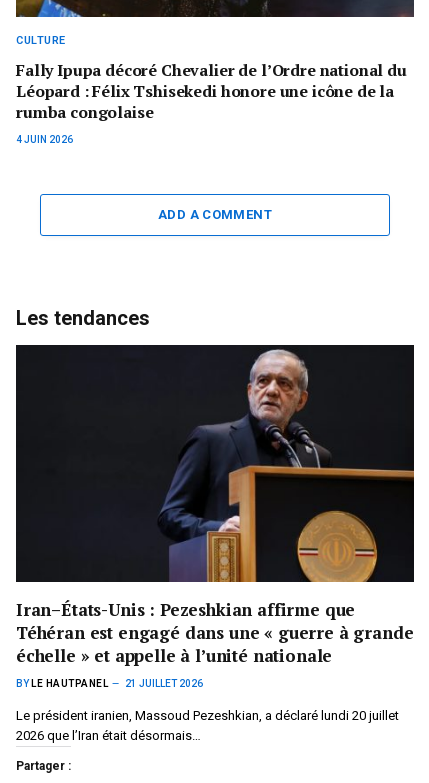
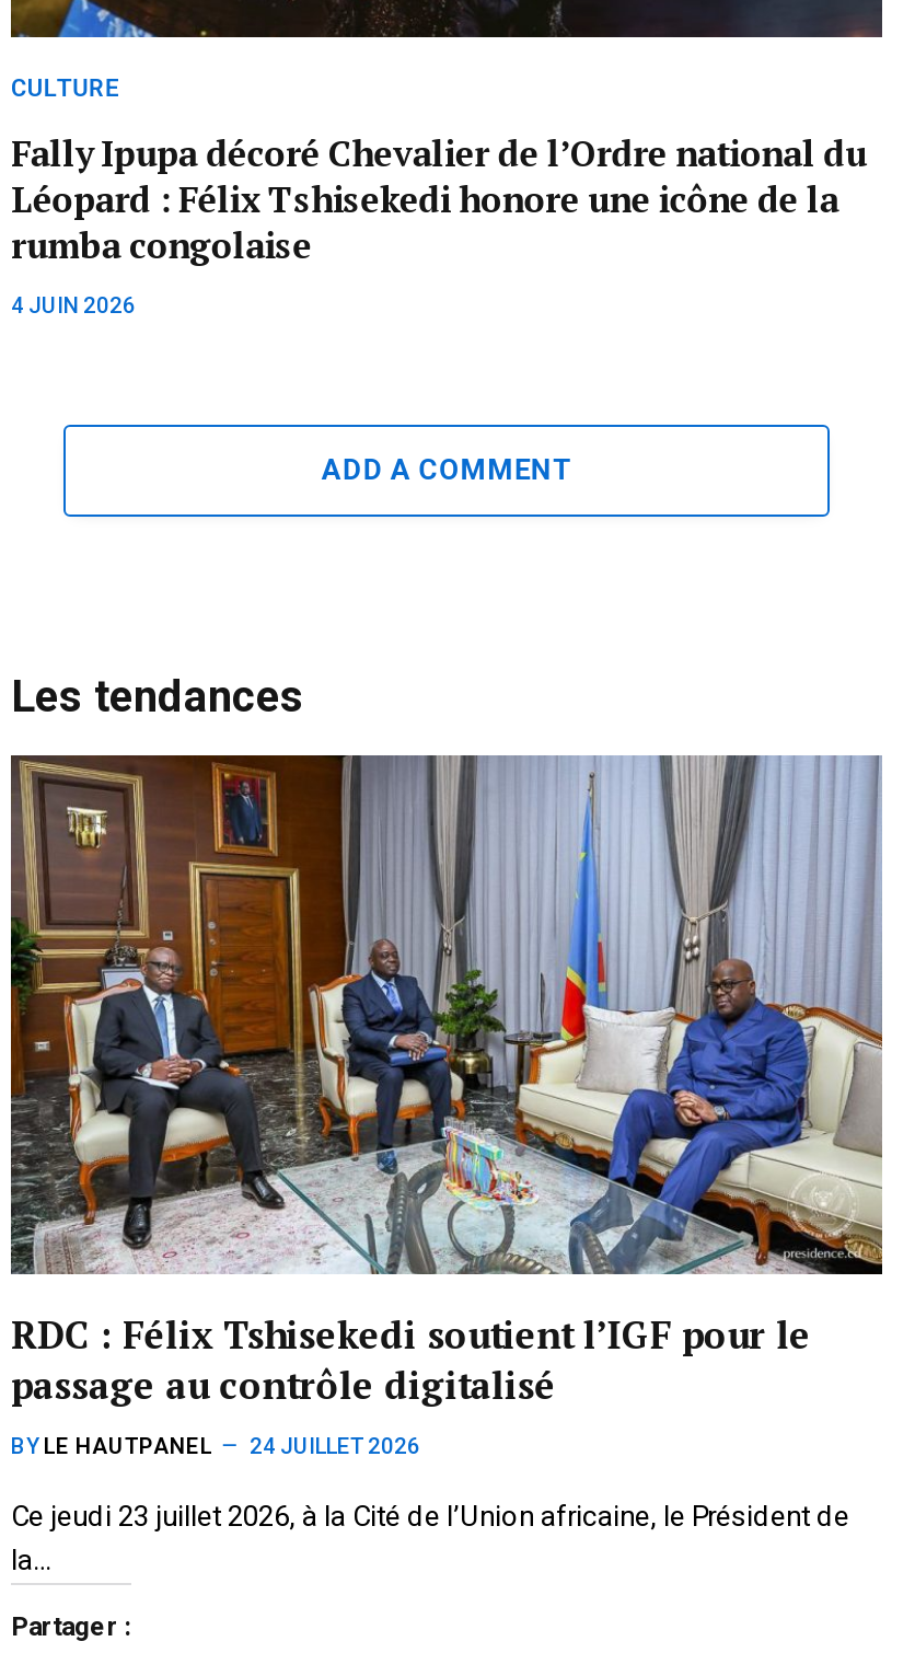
[16,344,415,667] [image] | Iran–États-Unis : Pezeshkian affirme que | Téhéran est engagé dans une « guerre à grande | échelle » et appelle à l’unité nationale -> [11,753,884,1410] [image] | RDC : Félix Tshisekedi soutient l’IGF pour le | passage au contrôle digitalisé
[16,678,203,689] BY LE HAUTPANEL 21 JUILLET 2026 -> [11,1434,420,1458] BY LE HAUTPANEL 24 JUILLET 2026
[16,708,399,743] Le président iranien, Massoud Pezeshkian, a déclaré lundi 20 juillet | 2026 que l’Iran était désormais… -> [11,1500,849,1576] Ce jeudi 23 juillet 2026, à la Cité de l’Union africaine, le Président de | la…

